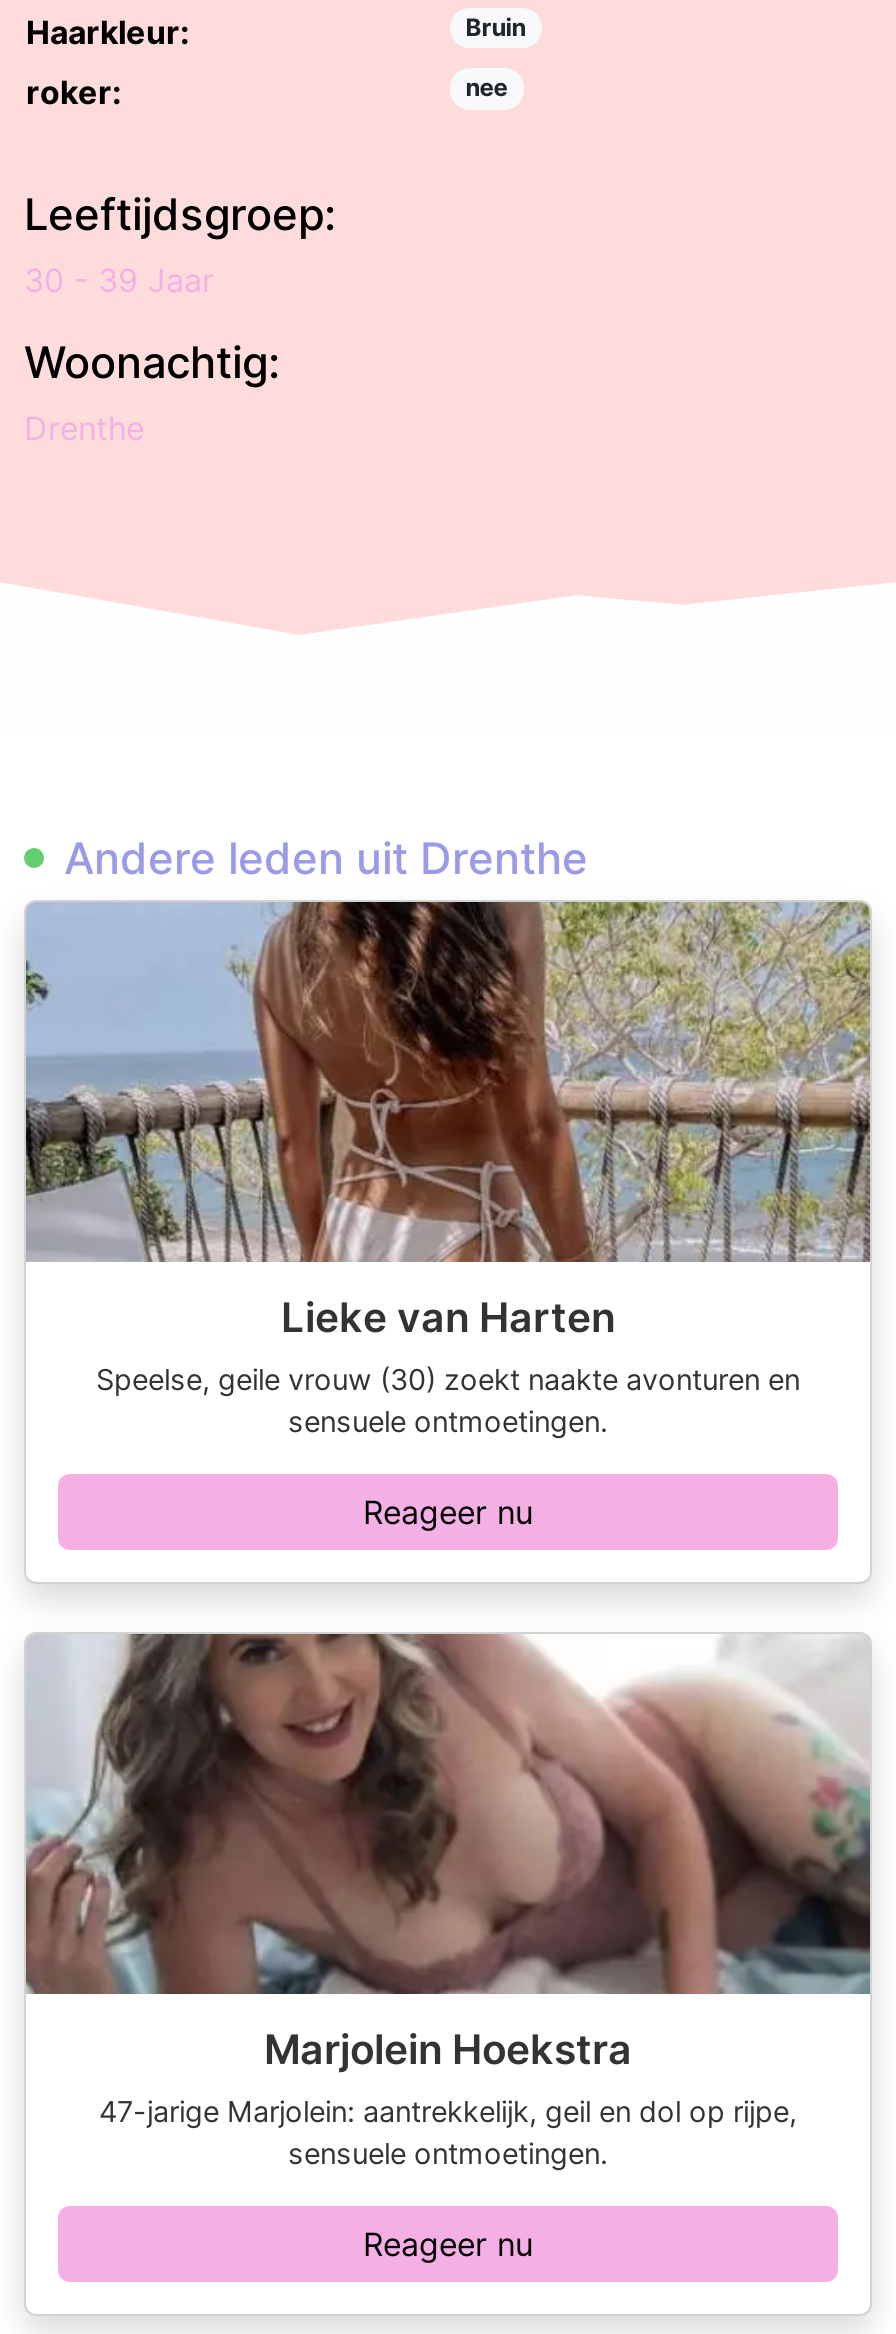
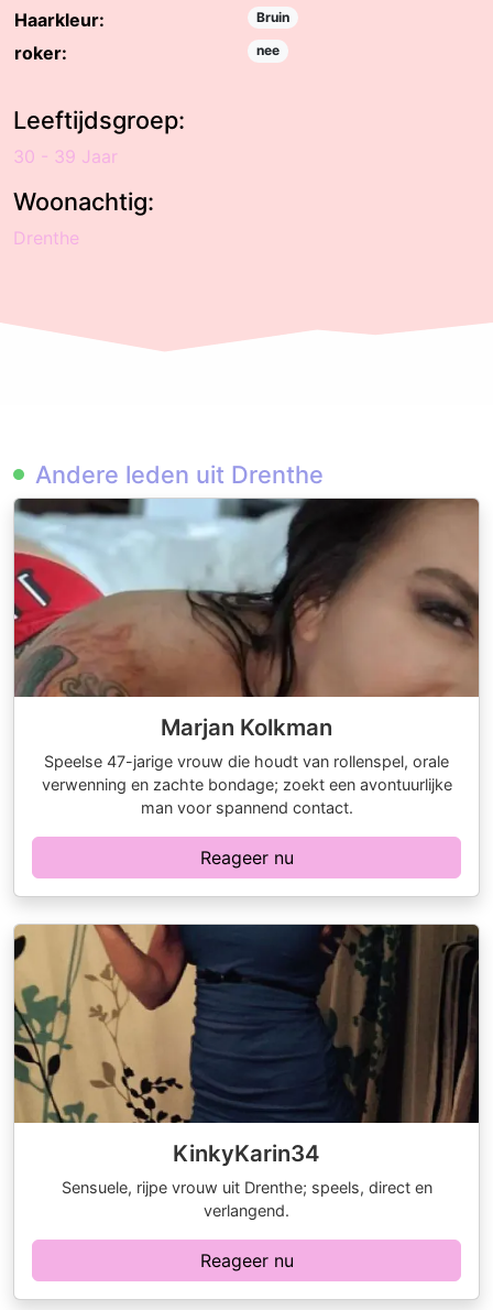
[24,900,870,1438] [image] | Lieke van Harten | Speelse, geile vrouw (30) zoekt naakte avonturen en | sensuele ontmoetingen. -> [13,498,479,817] [image] | Marjan Kolkman | Speelse 47-jarige vrouw die houdt van rollenspel, orale | verwenning en zachte bondage; zoekt een avontuurlijke | man voor spannend contact.
[26,1632,872,2170] [image] | Marjolein Hoekstra | 47-jarige Marjolein: aantrekkelijk, geil en dol op rijpe, | sensuele ontmoetingen. -> [13,924,480,1220] [image] | KinkyKarin34 | Sensuele, rijpe vrouw uit Drenthe; speels, direct en | verlangend.

